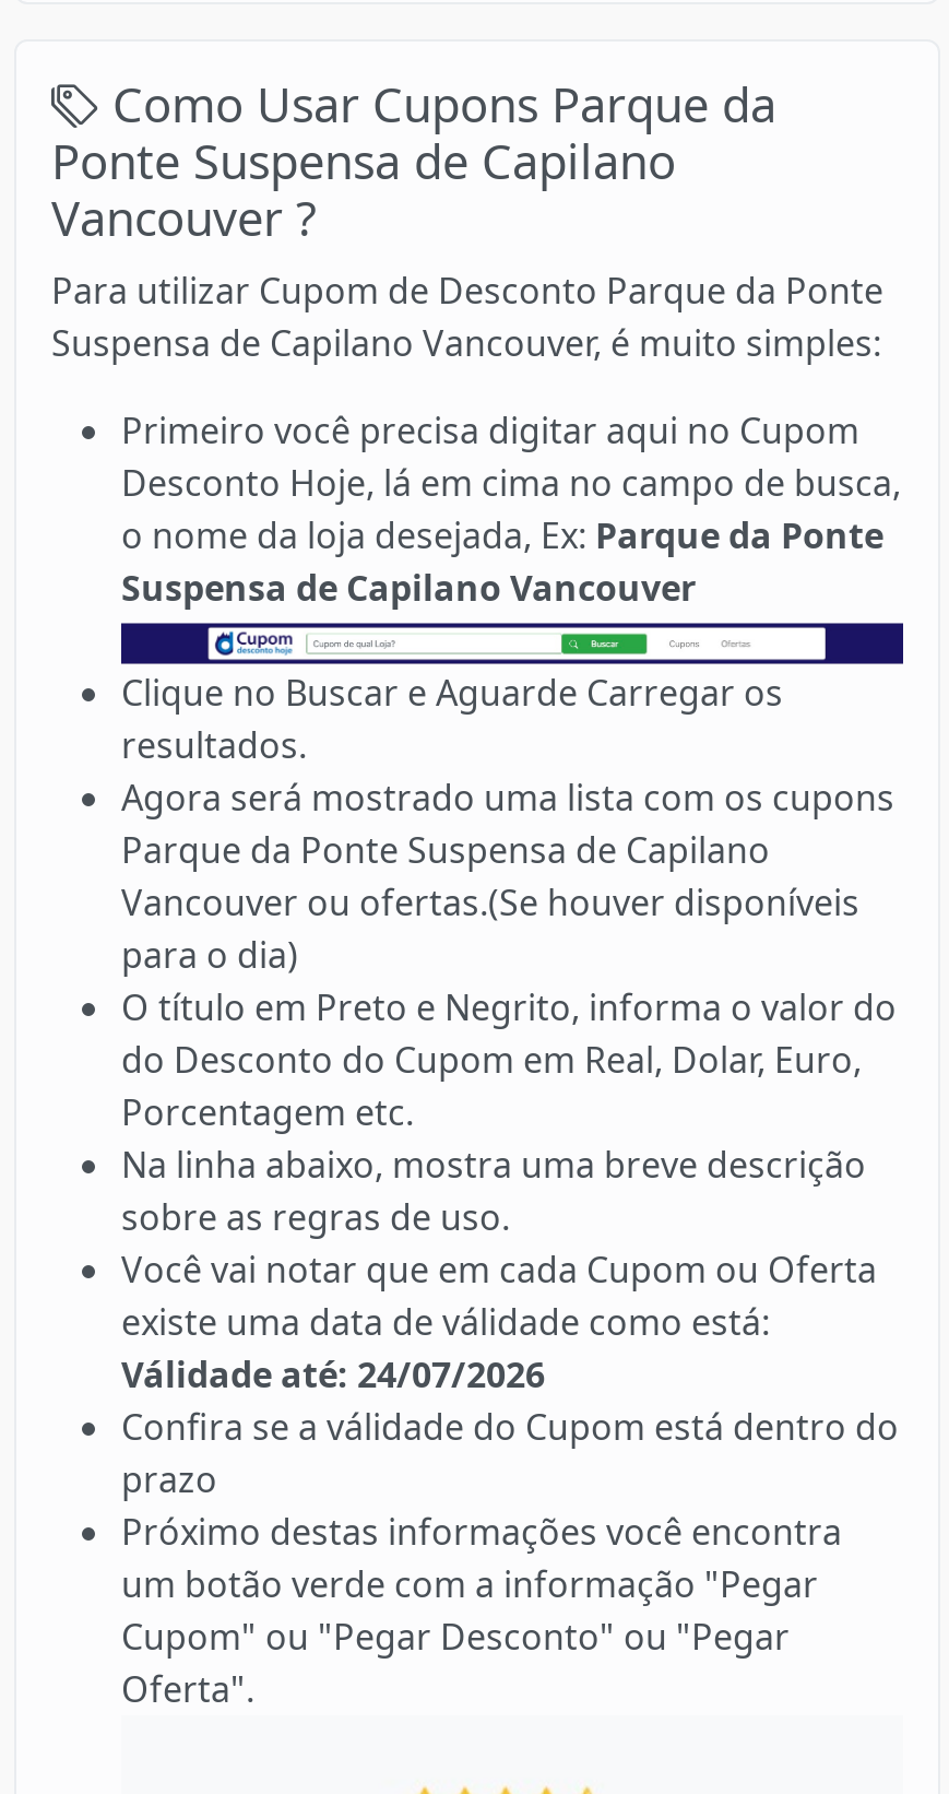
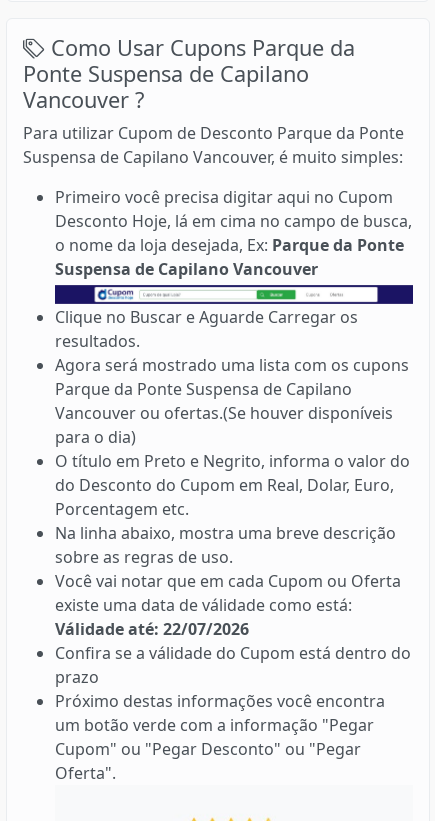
[121,1350,545,1398] Válidade até: 24/07/2026 -> [55,618,249,640] Válidade até: 22/07/2026

